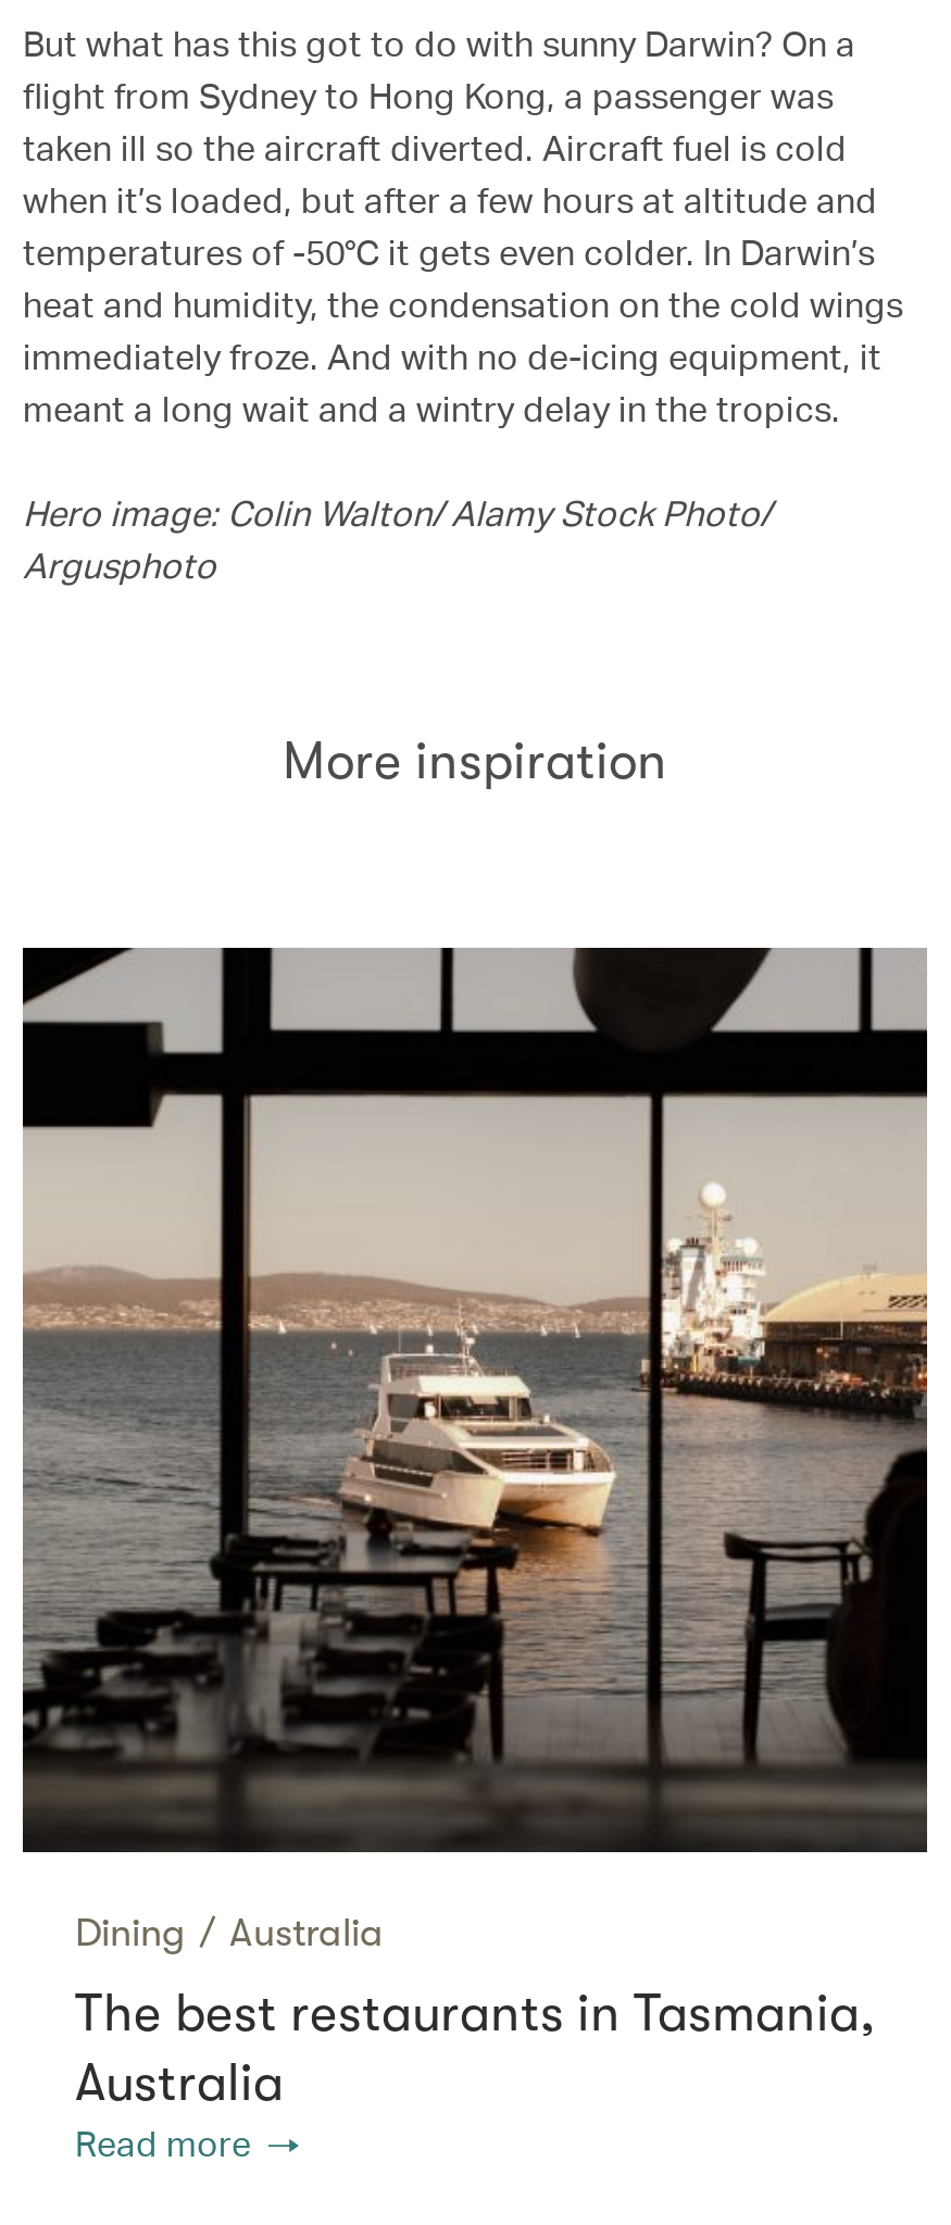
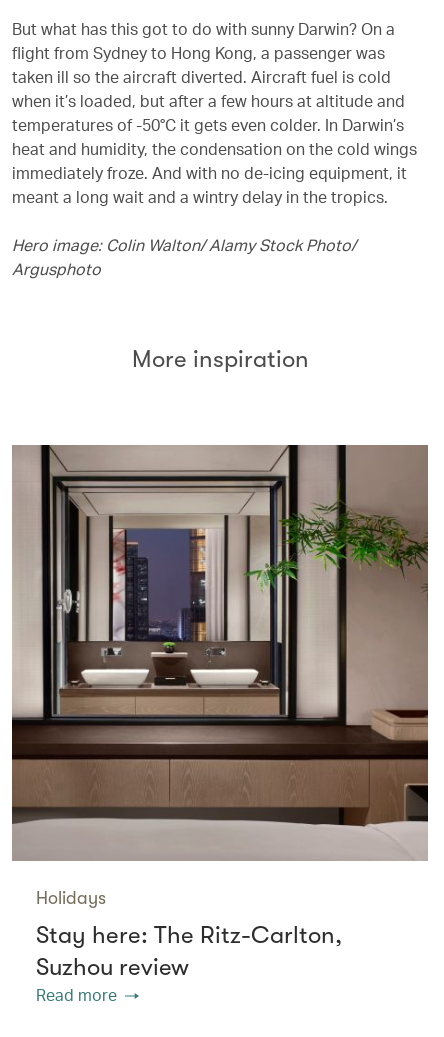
[21,946,929,1954] [image] | Dining / Australia -> [11,444,429,908] [image] | Holidays
[75,1982,875,2112] The best restaurants in Tasmania, | Australia -> [36,921,342,981] Stay here: The Ritz-Carlton, | Suzhou review

